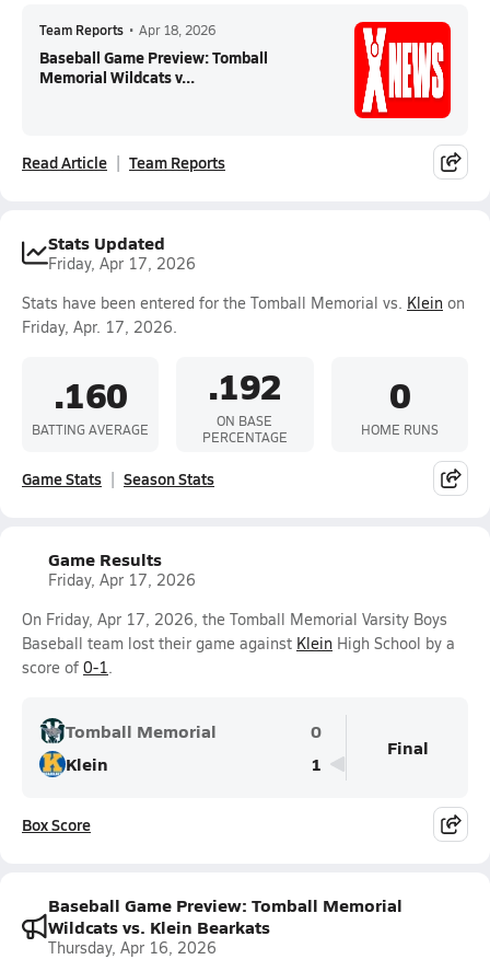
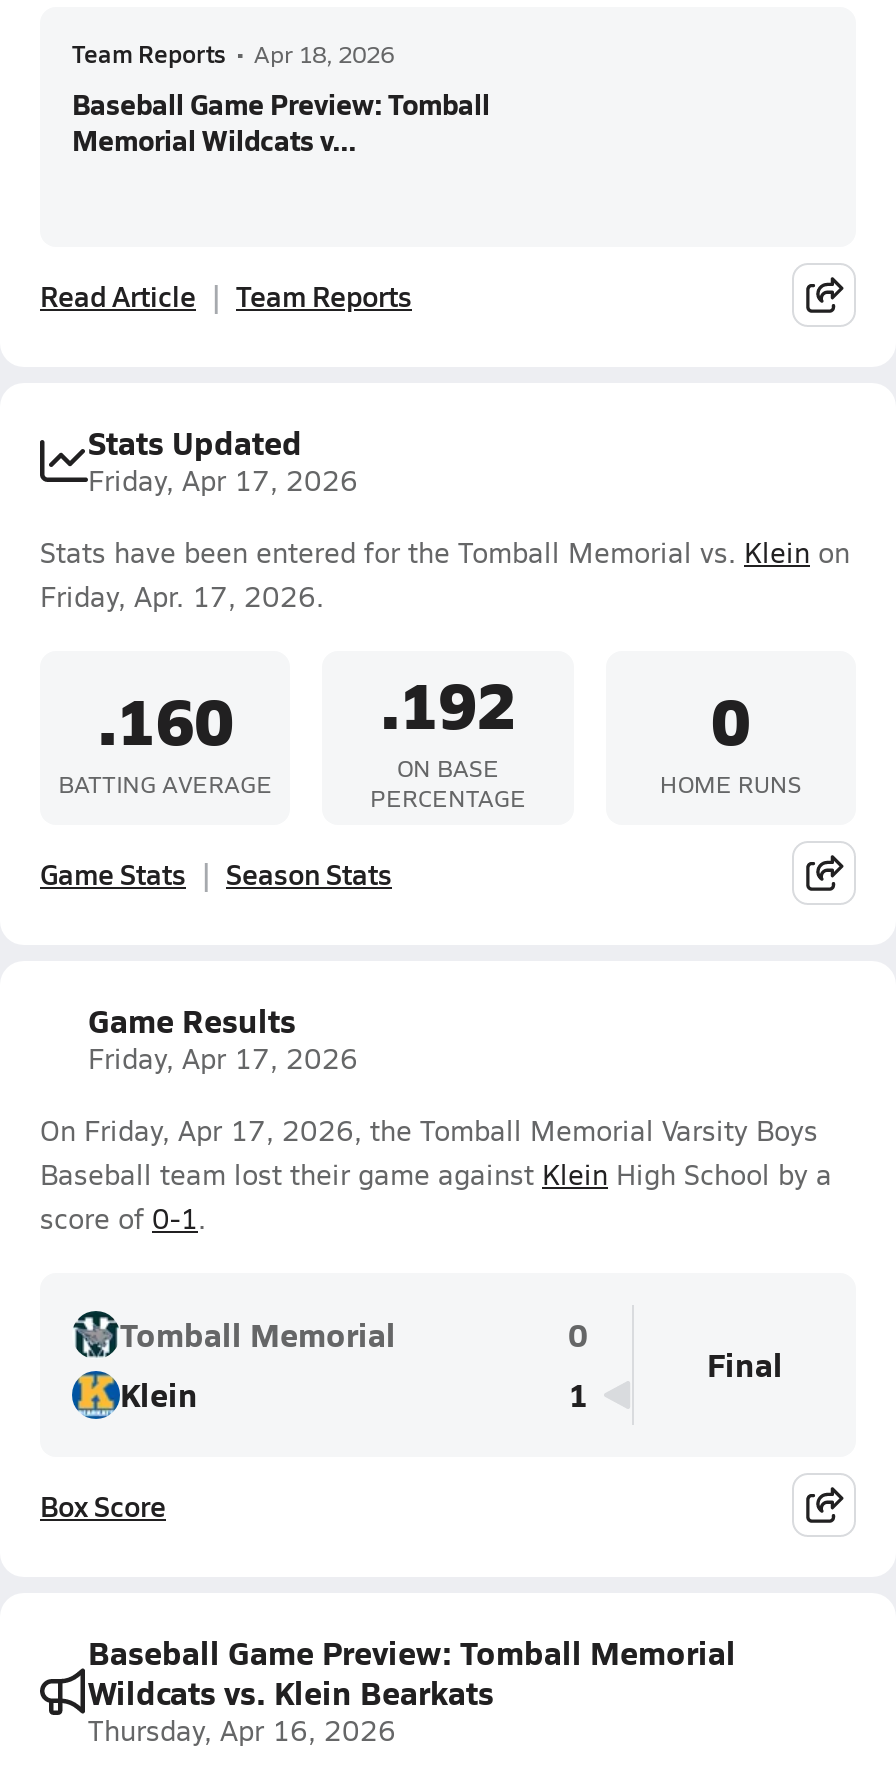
[353,21,452,119] [image] -> none

